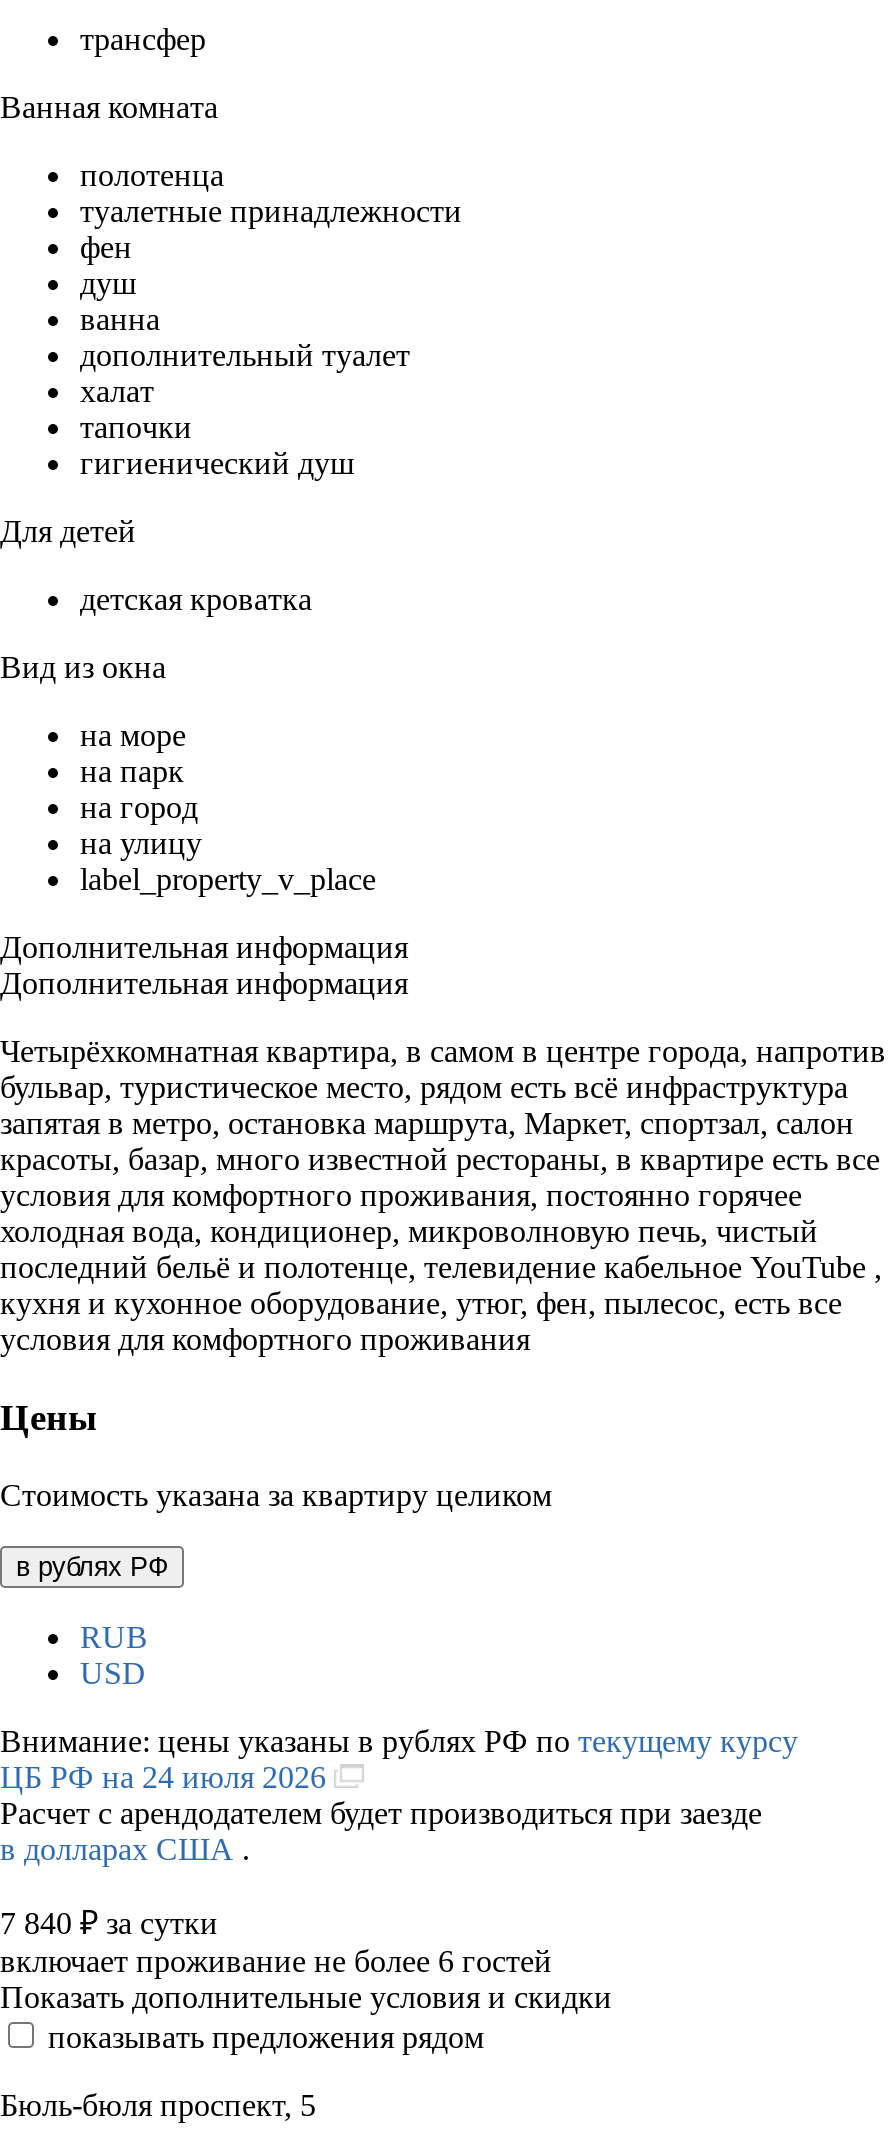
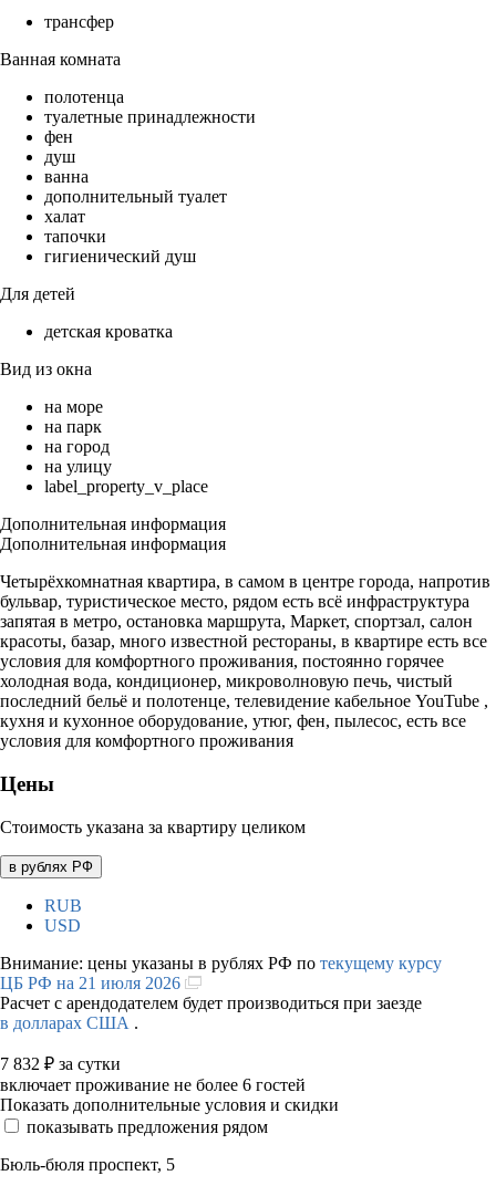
[0,1759,334,1793] ЦБ РФ на 24 июля 2026 -> [0,973,185,992] ЦБ РФ на 21 июля 2026
[0,1905,218,1939] 7 840 ₽ за сутки -> [0,1054,121,1073] 7 832 ₽ за сутки

